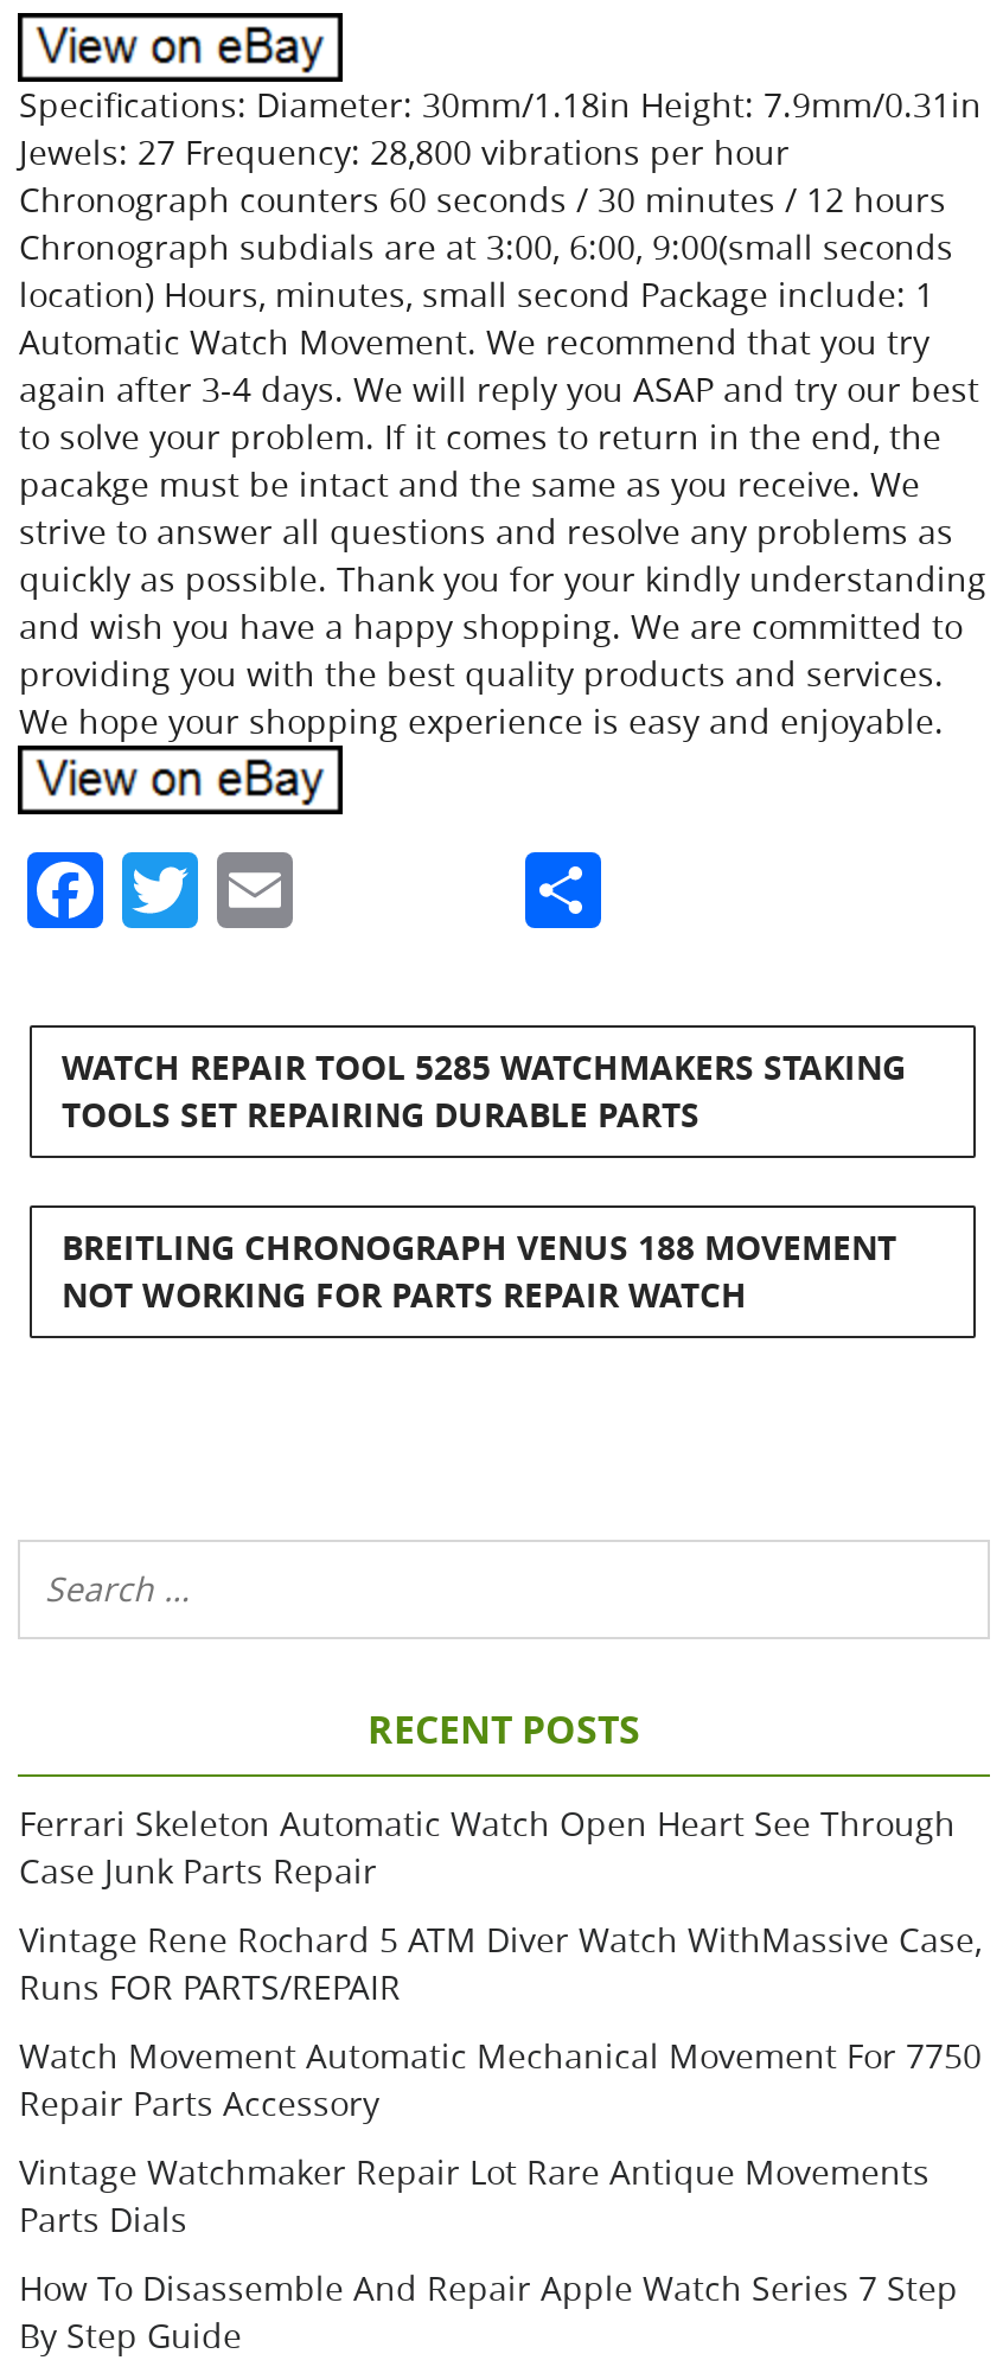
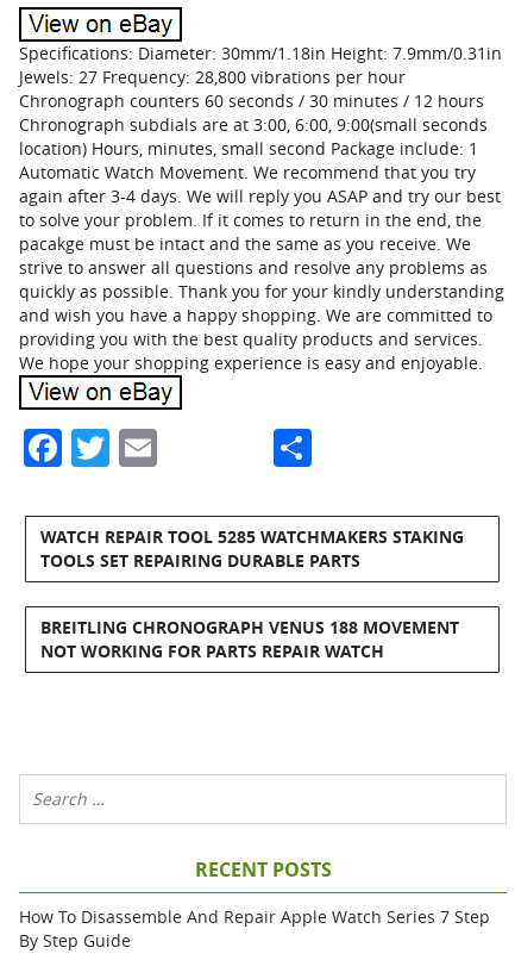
[19,1800,982,2241] Ferrari Skeleton Automatic Watch Open Heart See Through | Case Junk Parts Repair | Vintage Rene Rochard 5 ATM Diver Watch WithMassive Case, | Runs FOR PARTS/REPAIR | Watch Movement Automatic Mechanical Movement For 7750 | Repair Parts Accessory | Vintage Watchmaker Repair Lot Rare Antique Movements | Parts Dials -> none

